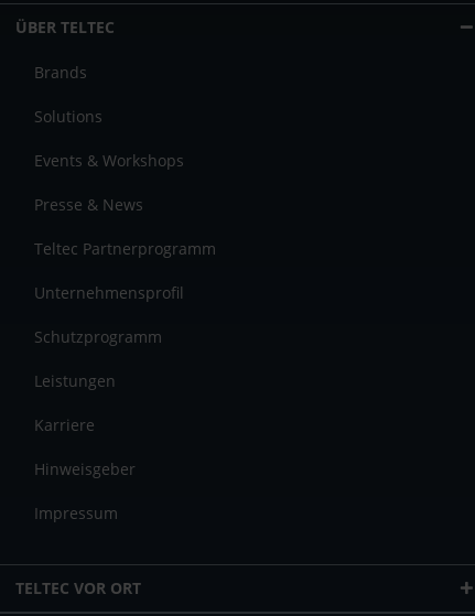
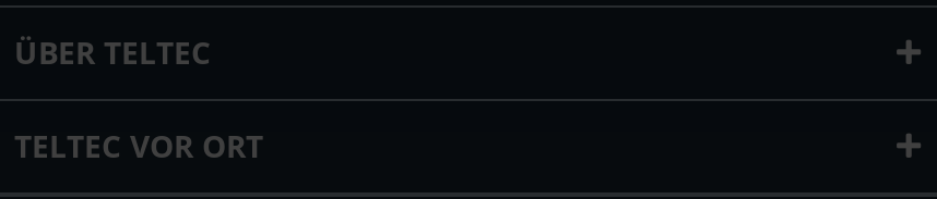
[34,61,216,523] Brands | Solutions | Events & Workshops | Presse & News | Teltec Partnerprogramm | Unternehmensprofil | Schutzprogramm | Leistungen | Karriere | Hinweisgeber | Impressum -> none

